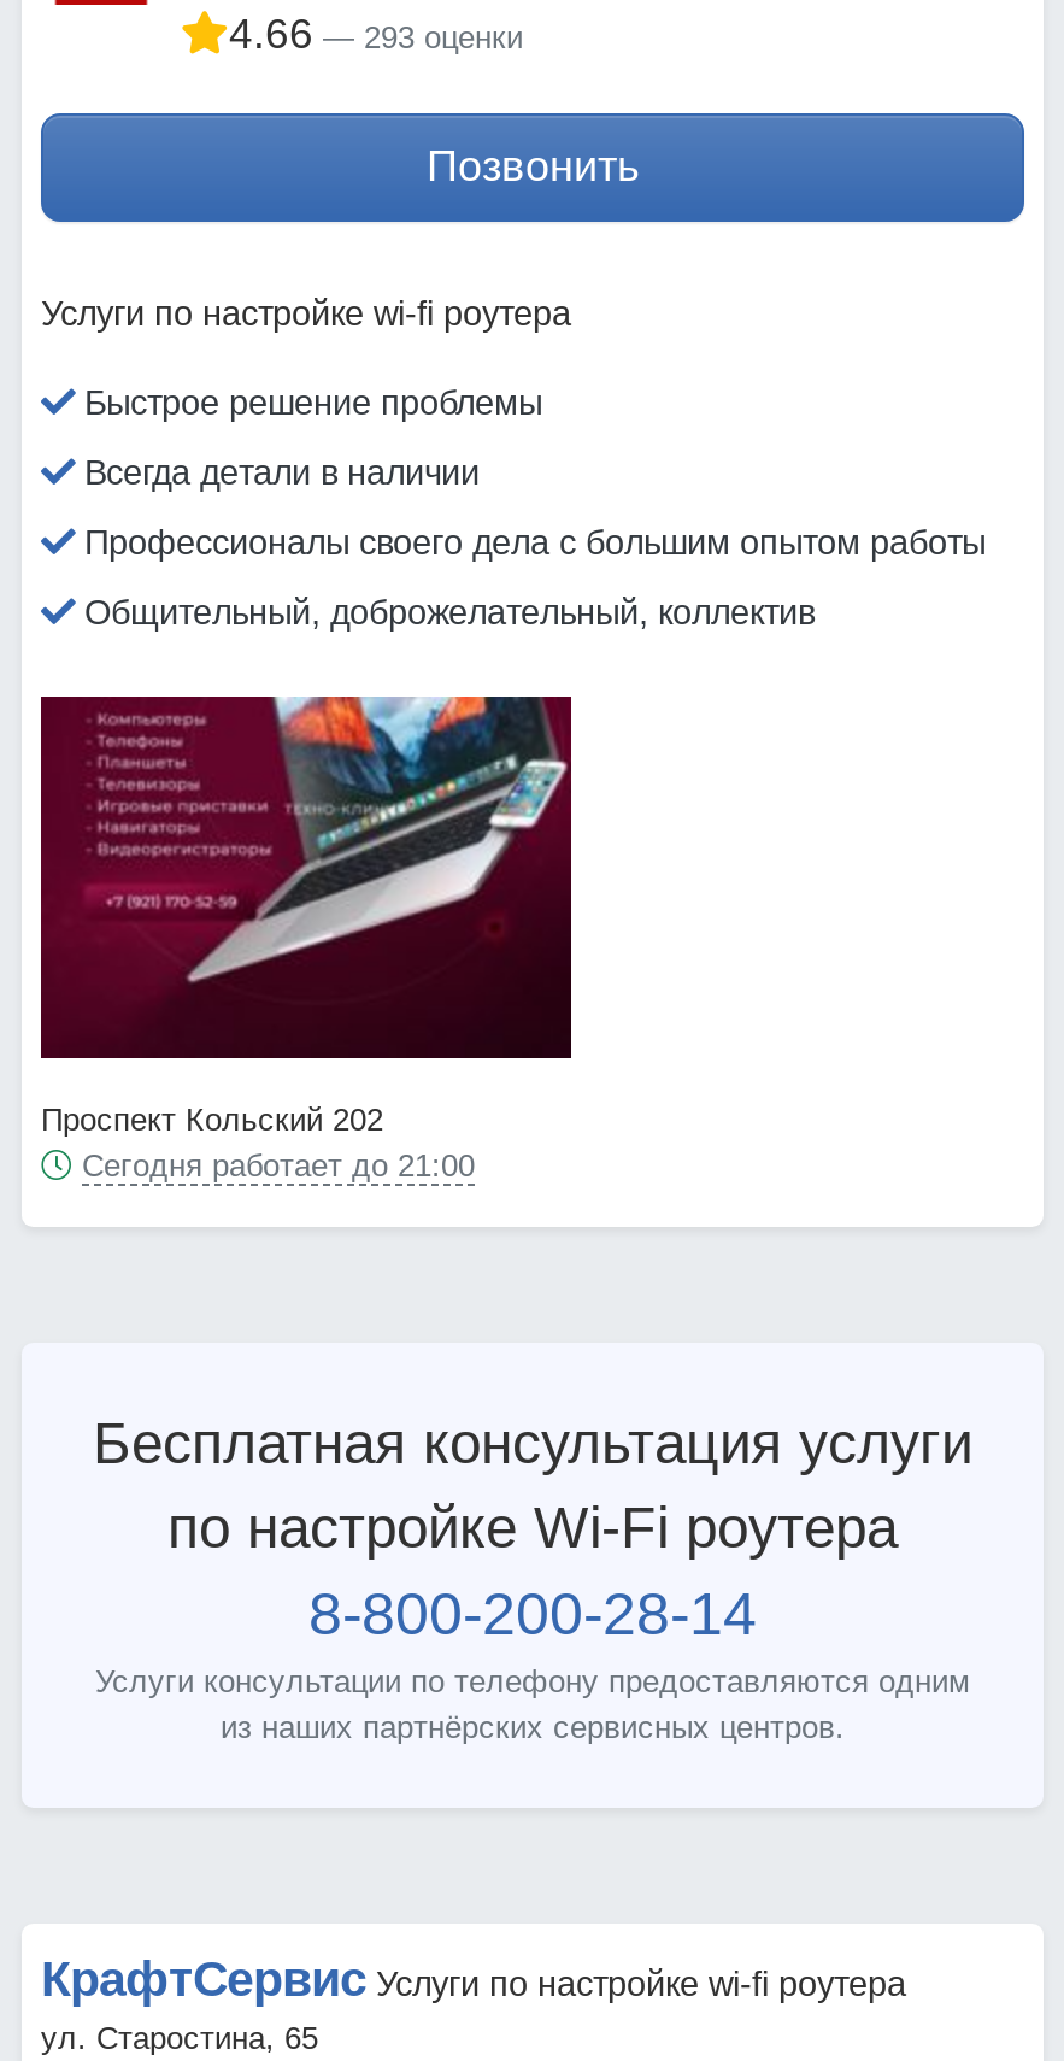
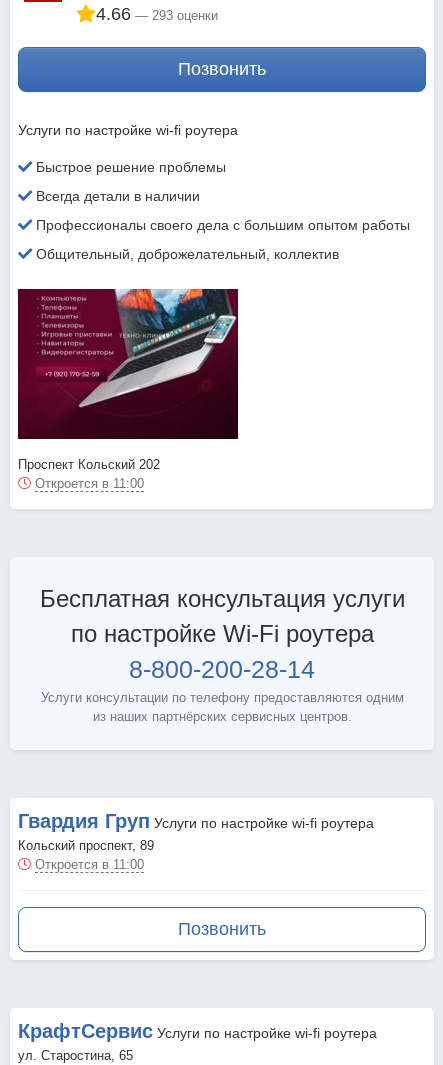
[82,1147,475,1184] Сегодня работает до 21:00 -> [35,476,144,491] Откроется в 11:00
none -> [18,810,374,939] Гвардия Груп Услуги по настройке wi-fi роутера | Кольский проспект, 89 | Откроется в 11:00 | Позвонить

